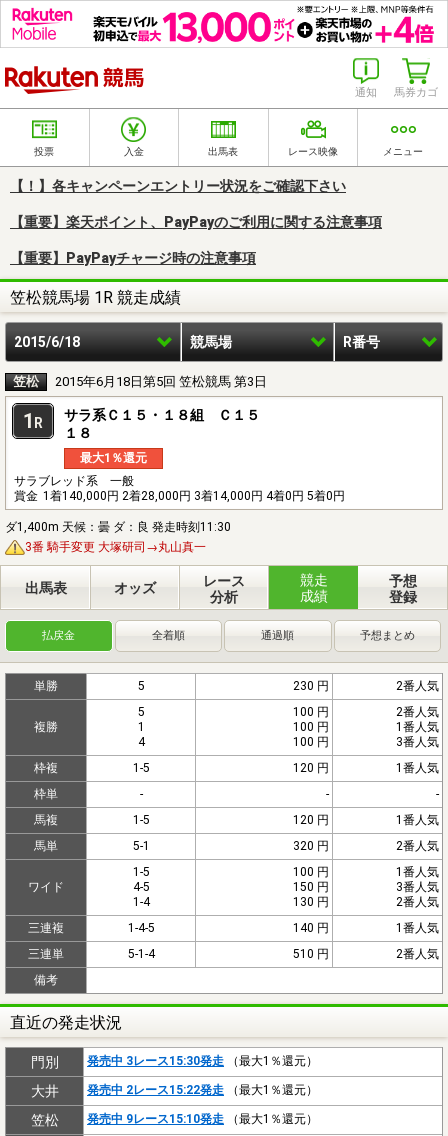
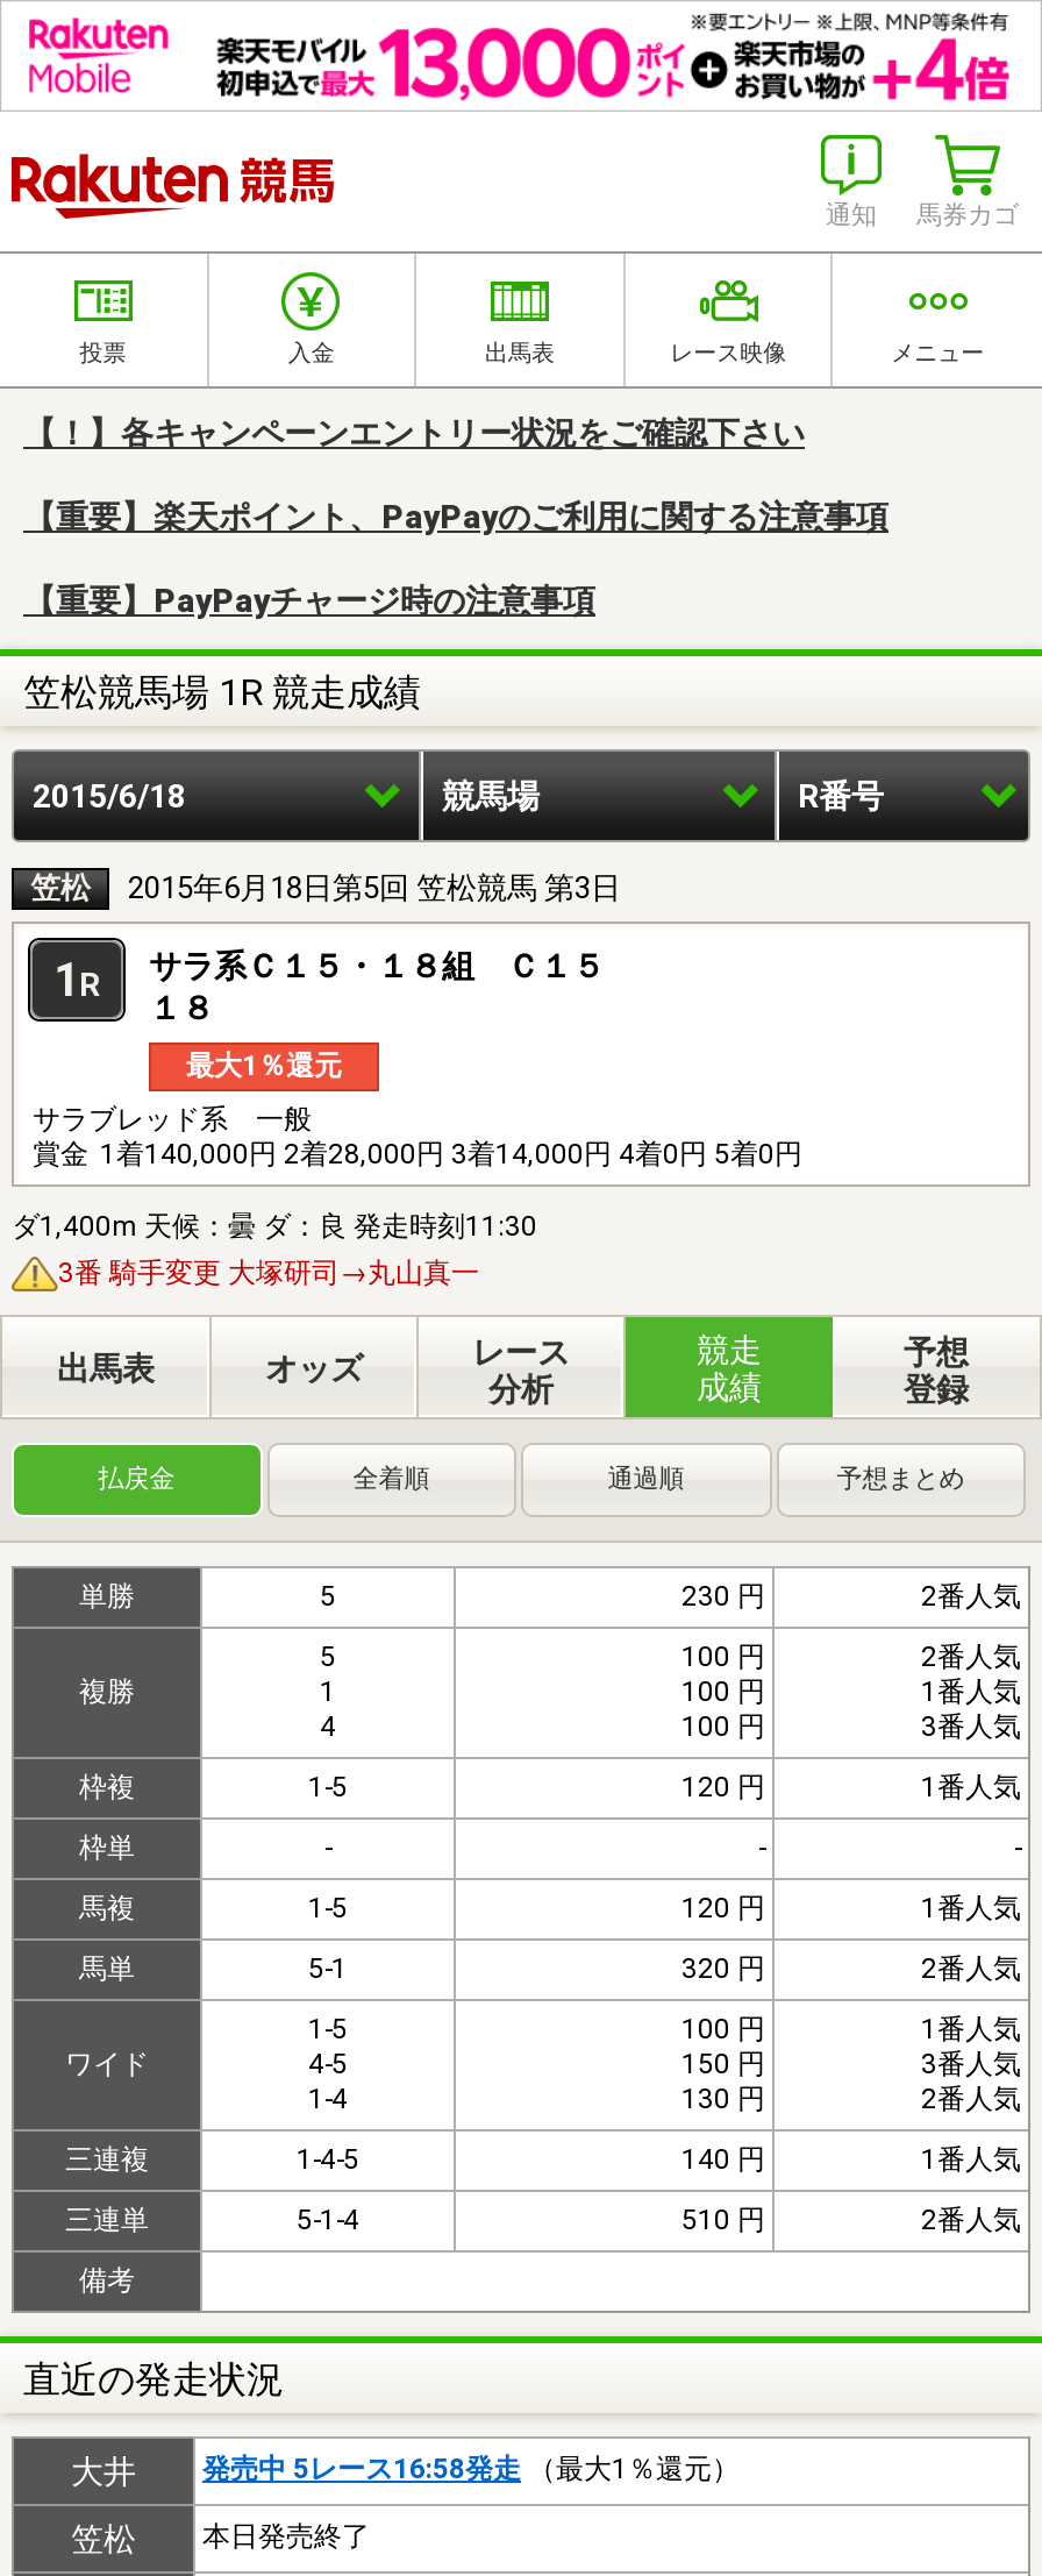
[30,1054,318,1070] 門別 | 発売中 3レース15:30発走（最大1％還元） -> none
[87,1083,318,1097] 発売中 2レース15:22発走（最大1％還元） -> [202,2452,740,2485] 発売中 5レース16:58発走（最大1％還元）
[87,1112,318,1126] 発売中 9レース15:10発走（最大1％還元） -> [202,2520,370,2552] 本日発売終了

